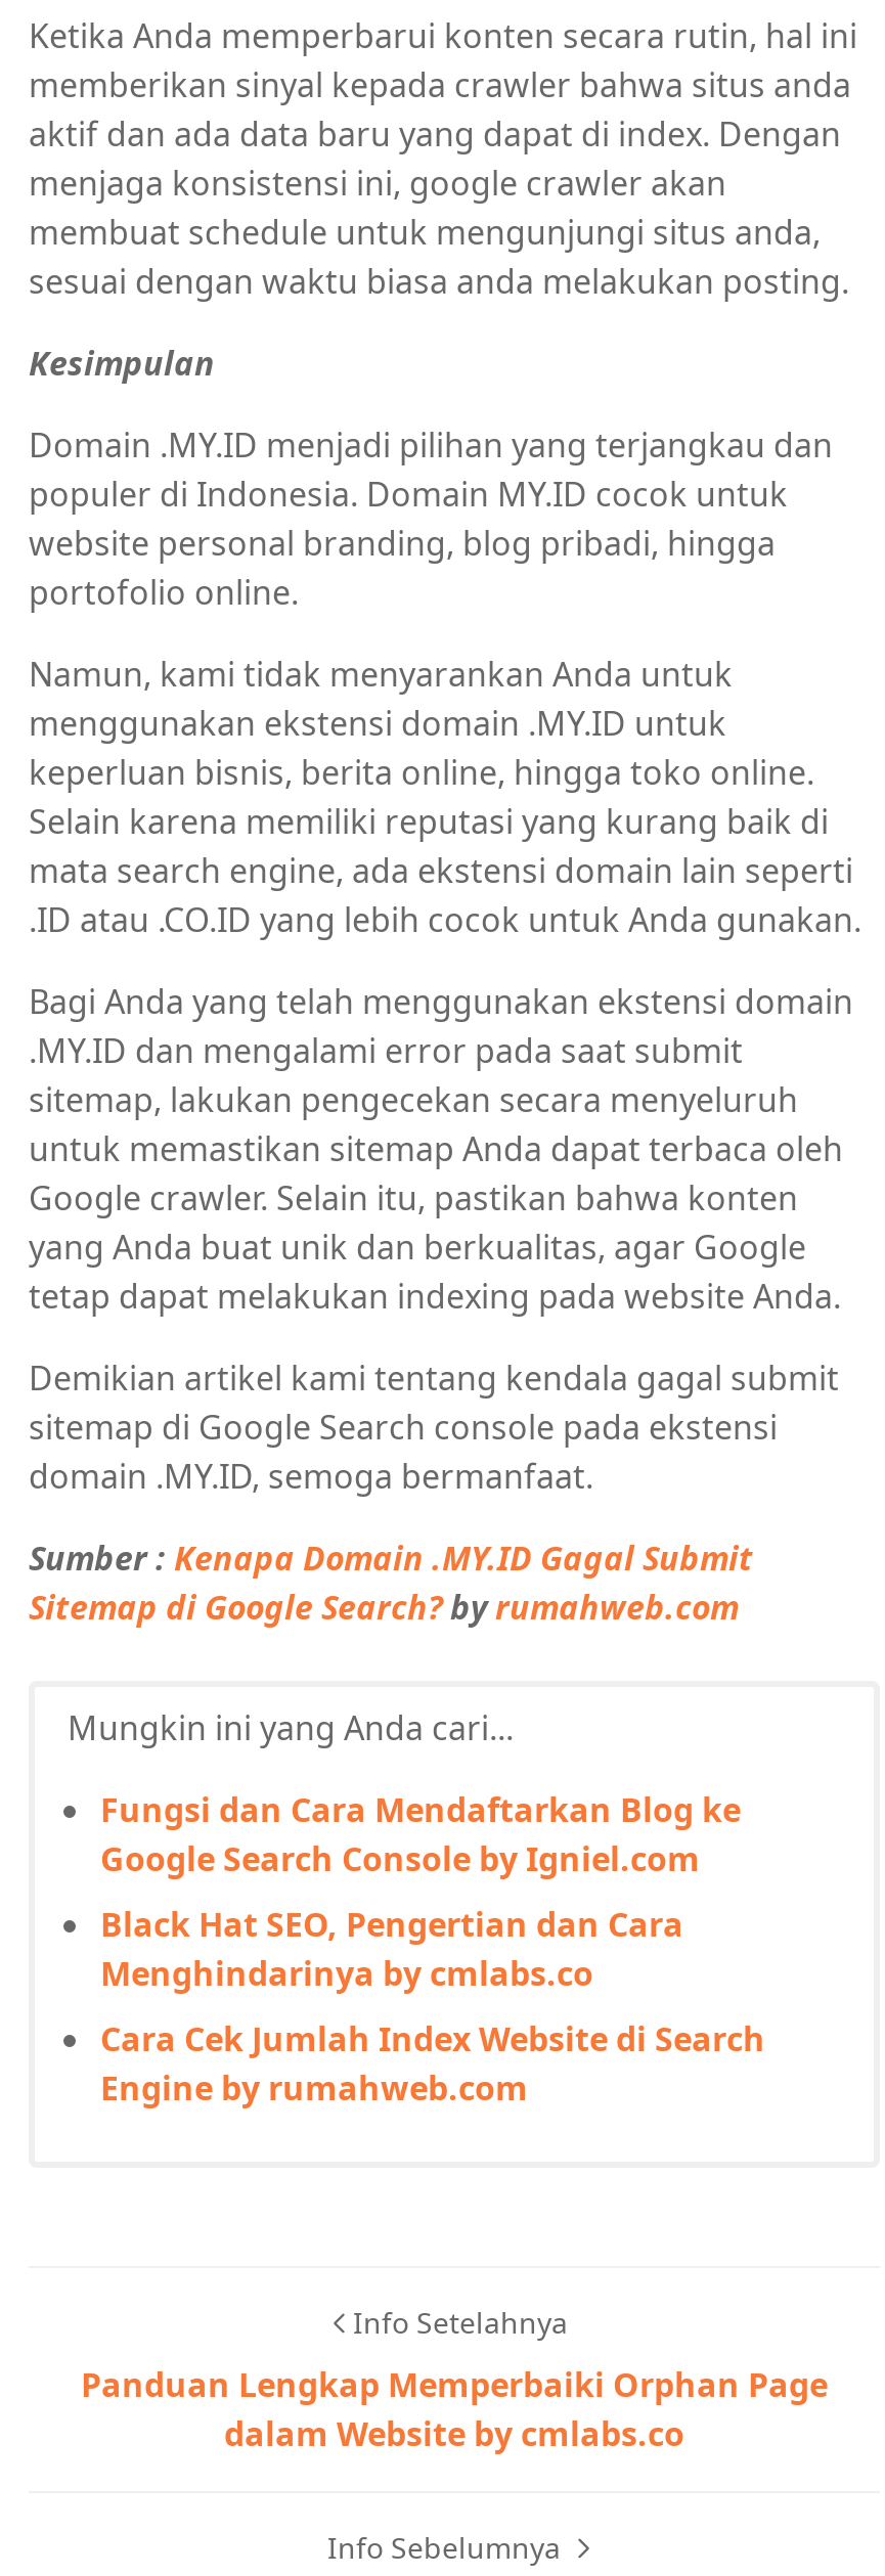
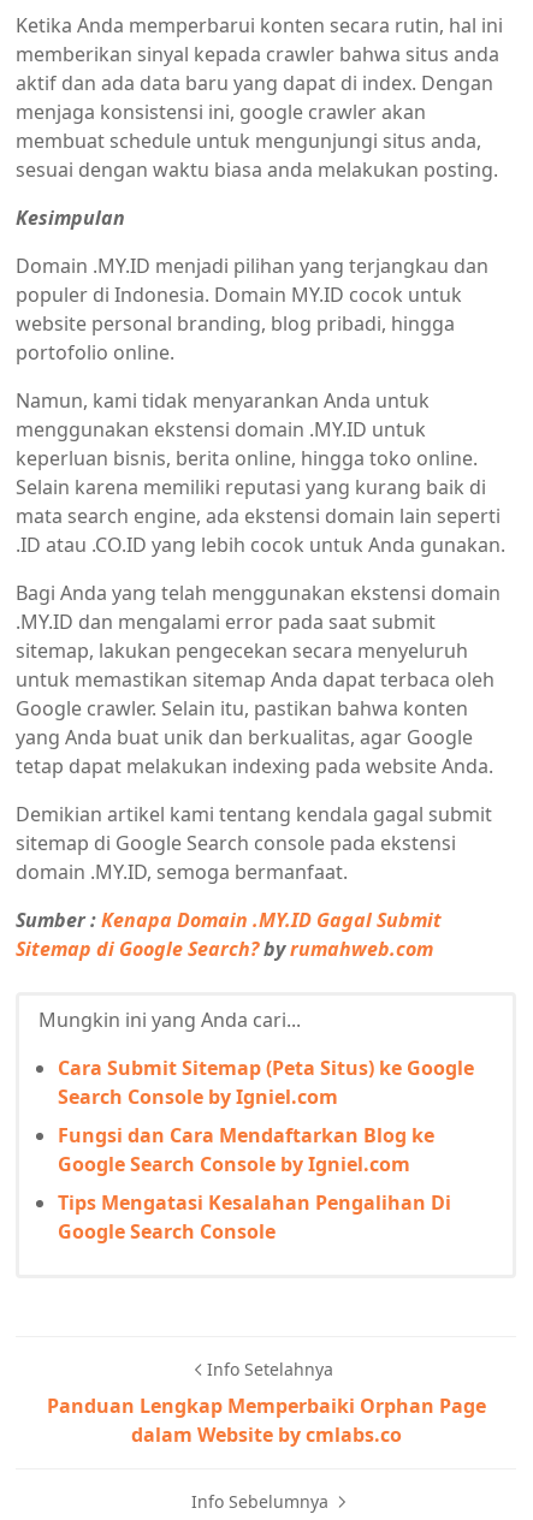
none -> [58,1054,474,1110] Cara Submit Sitemap (Peta Situs) ke Google | Search Console by Igniel.com
moved [100,1787,741,1881] -> [58,1122,434,1177]: Fungsi dan Cara Mendaftarkan Blog ke | Google Search Console by Igniel.com
[100,1901,765,2110] Black Hat SEO, Pengertian dan Cara | Menghindarinya by cmlabs.co | Cara Cek Jumlah Index Website di Search | Engine by rumahweb.com -> [58,1189,451,1244] Tips Mengatasi Kesalahan Pengalihan Di | Google Search Console

